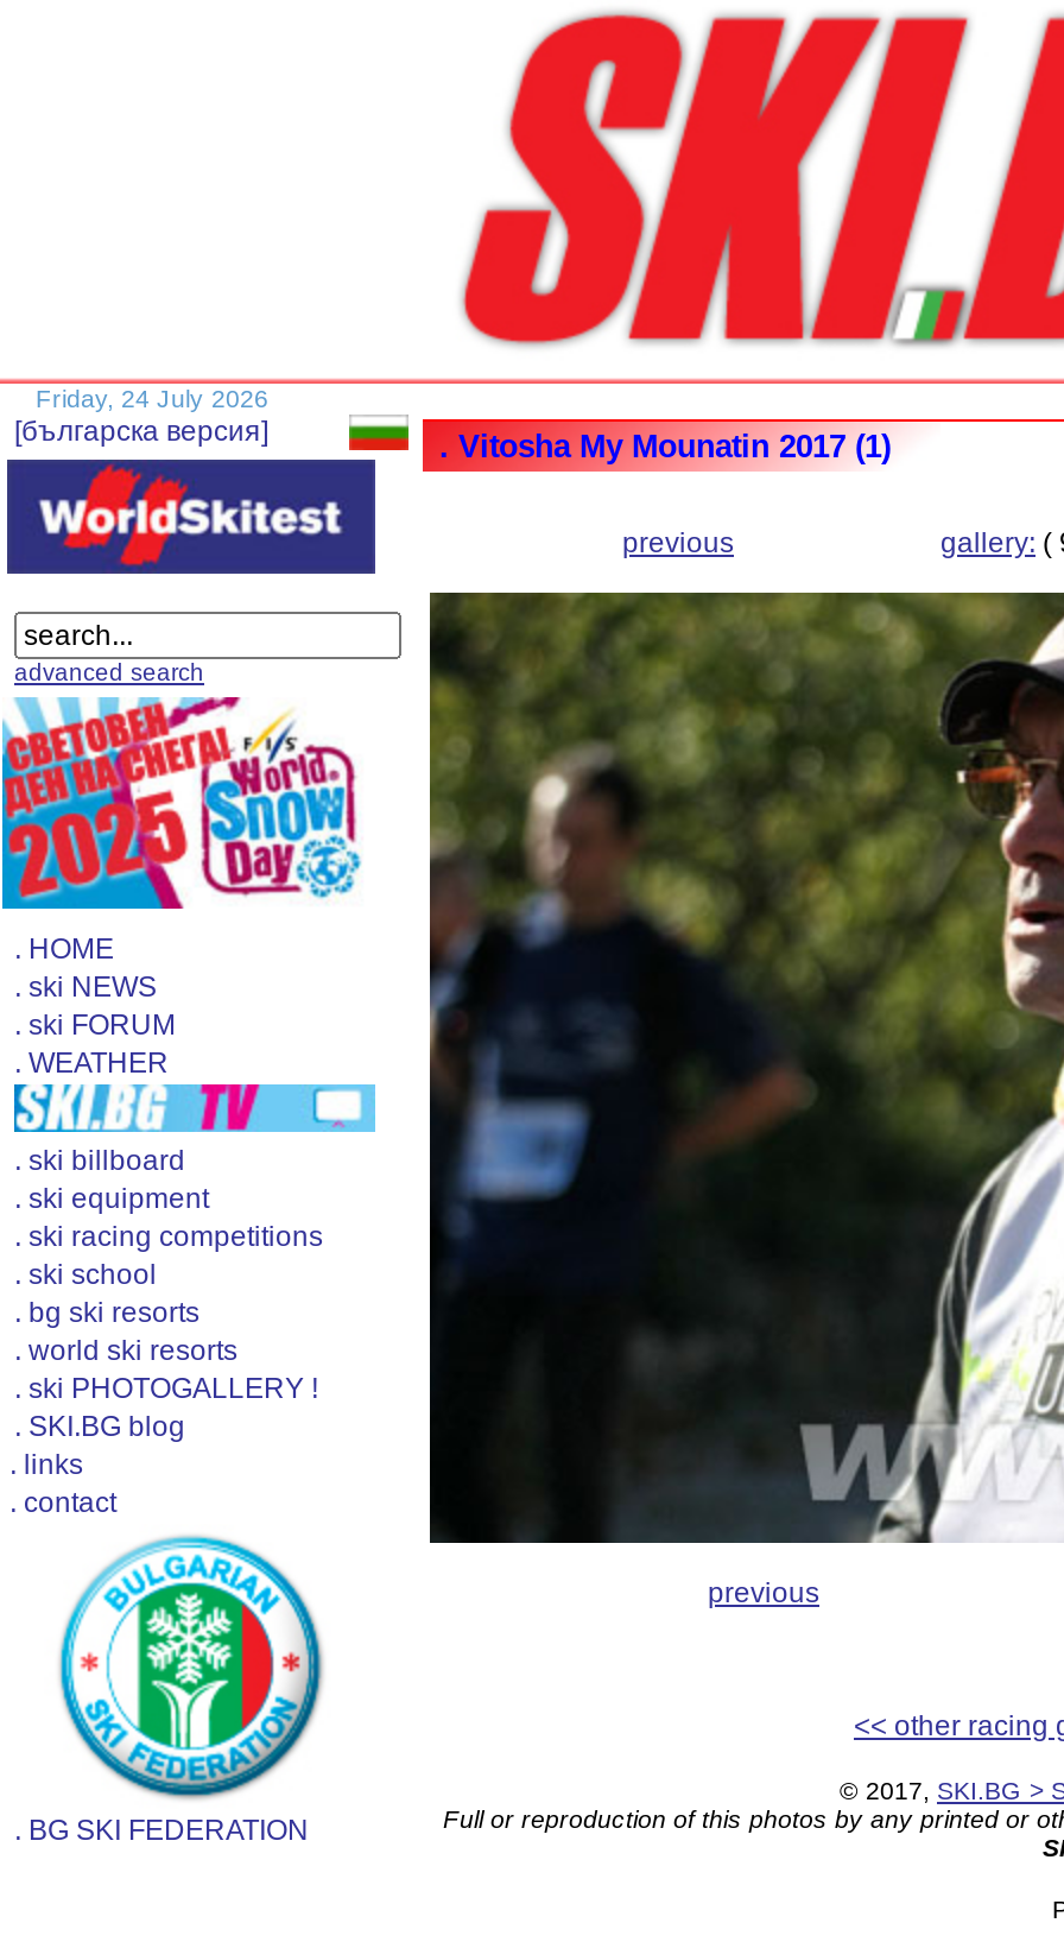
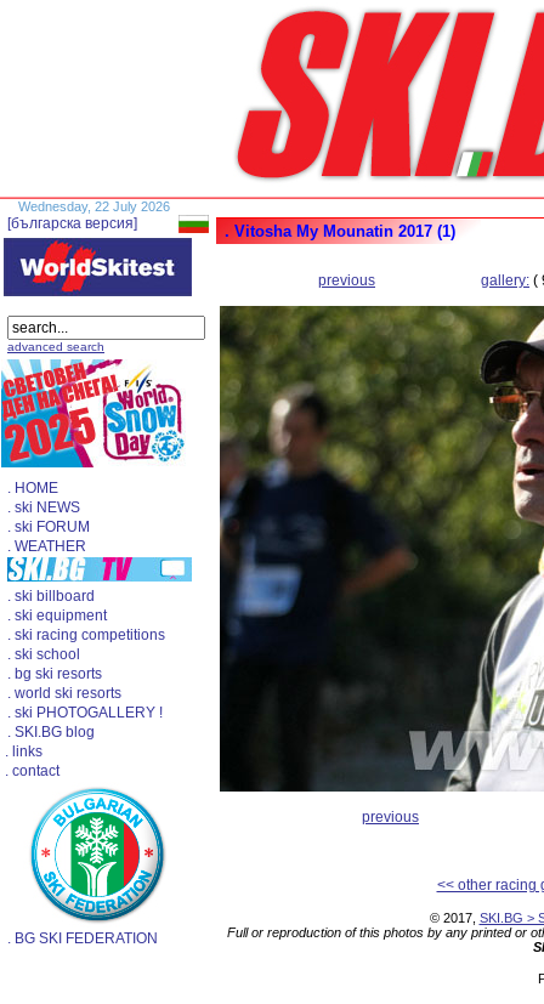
[0,384,268,412] Friday, 24 July 2026 -> [0,199,170,214] Wednesday, 22 July 2026

